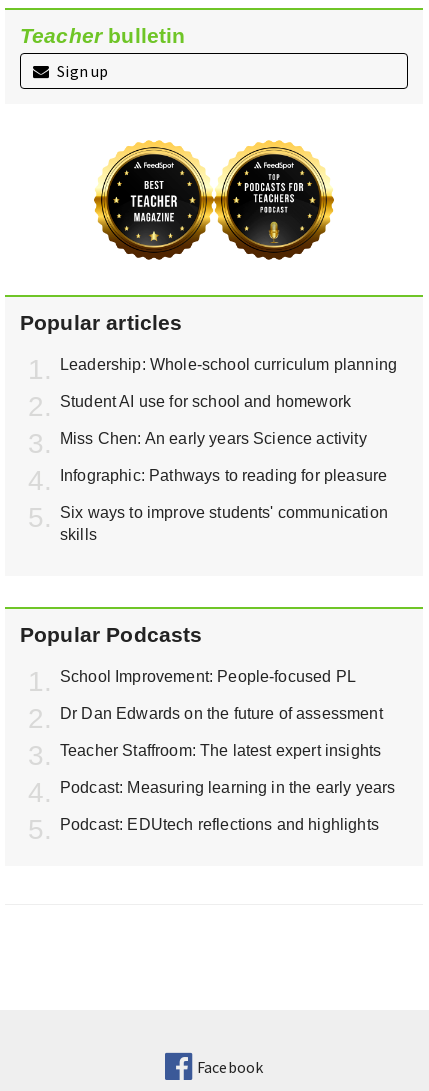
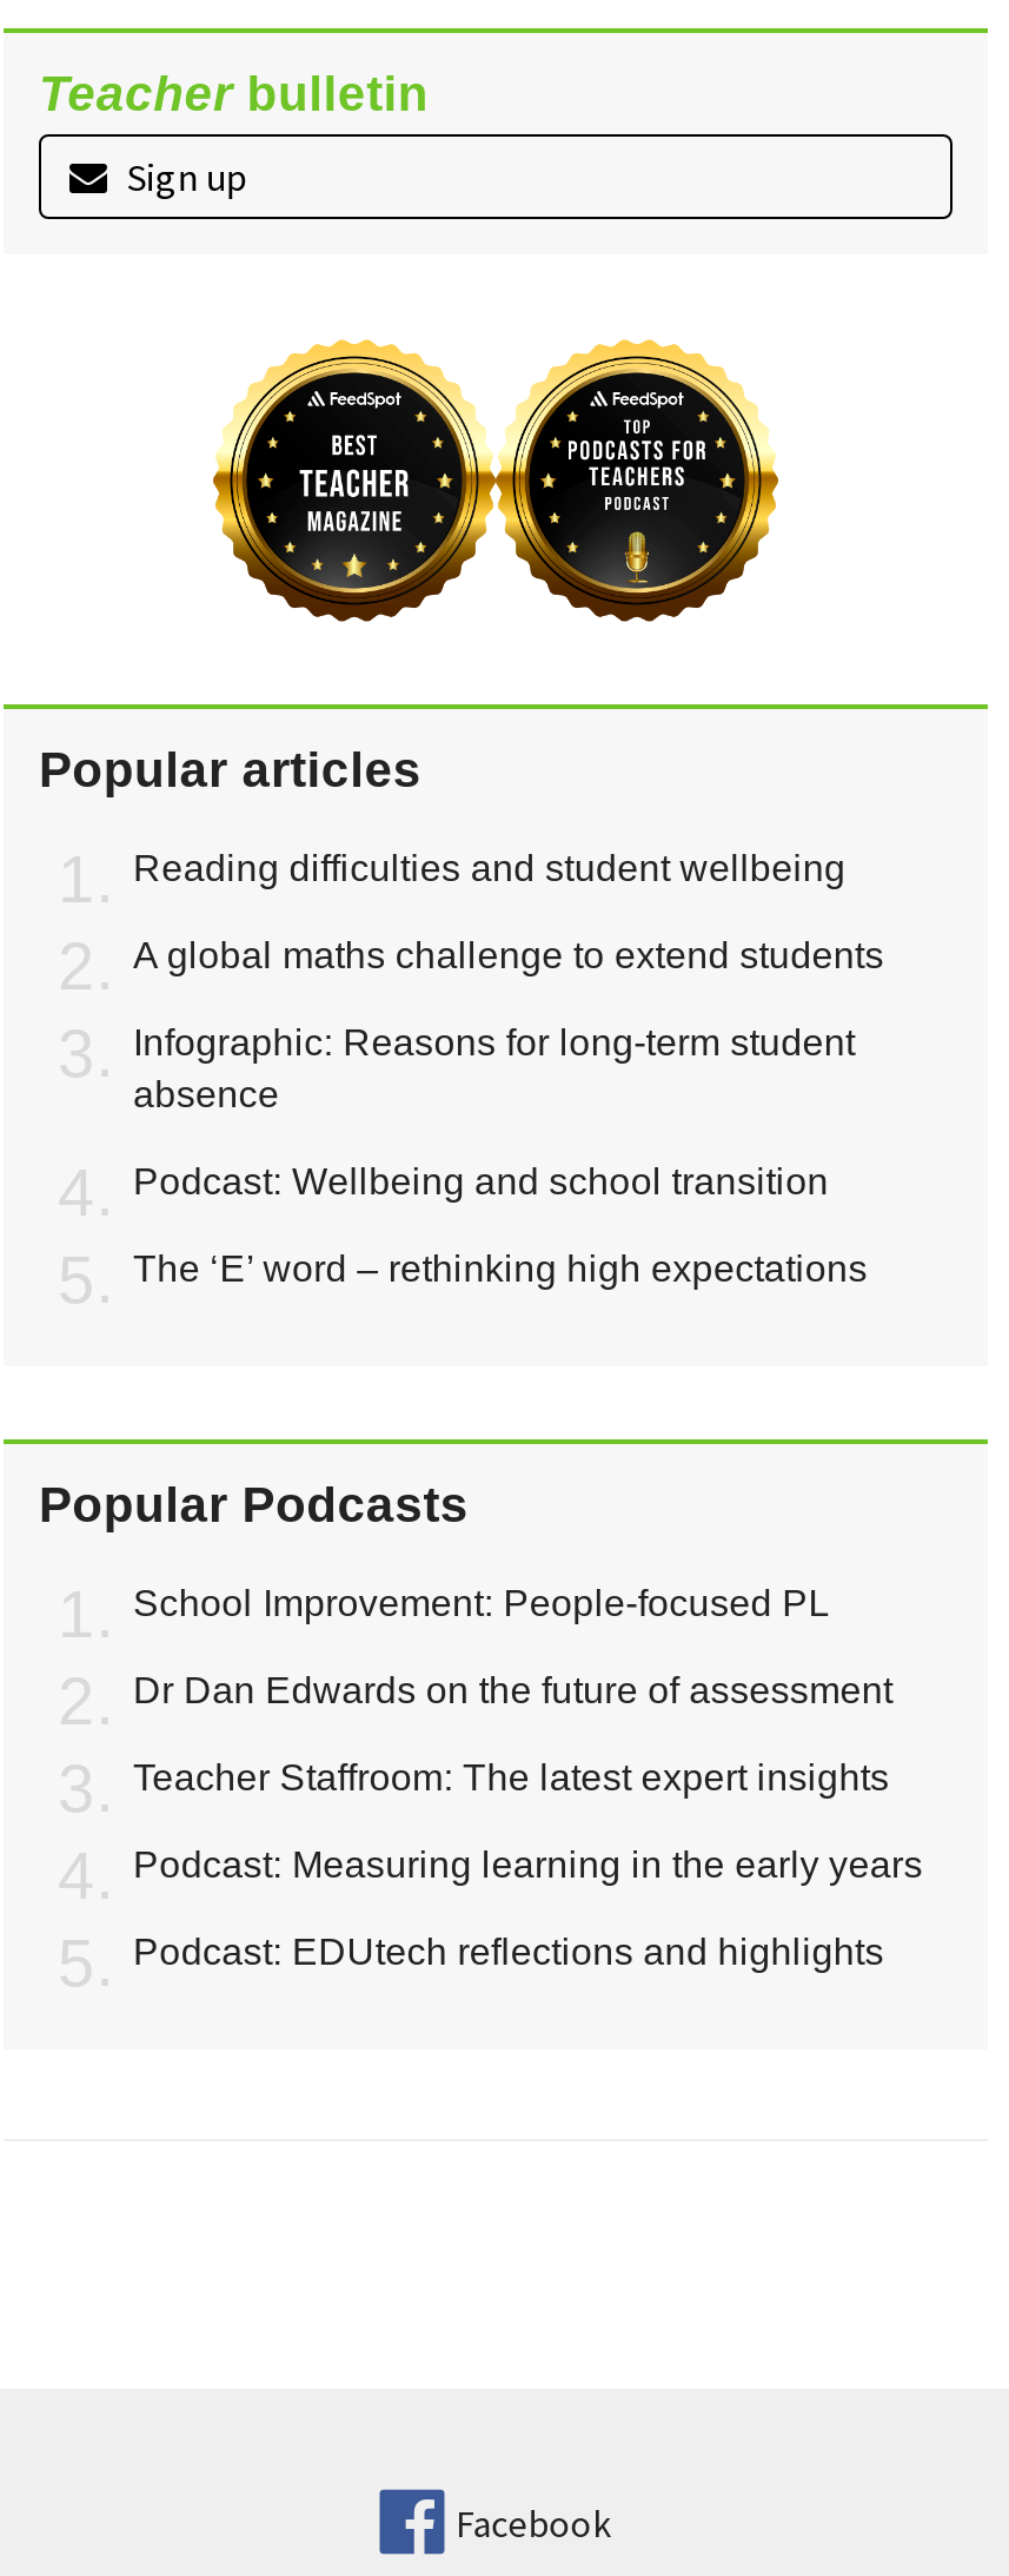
[60,355,397,372] Leadership: Whole-school curriculum planning -> [133,847,846,887] Reading difficulties and student wellbeing
[60,392,351,409] Student AI use for school and homework -> [133,934,884,974] A global maths challenge to extend students
[60,429,367,446] Miss Chen: An early years Science activity -> [133,1021,855,1113] Infographic: Reasons for long-term student | absence
[60,466,387,483] Infographic: Pathways to reading for pleasure -> [133,1160,829,1200] Podcast: Wellbeing and school transition
[60,503,388,542] Six ways to improve students' communication | skills -> [133,1247,867,1287] The ‘E’ word – rethinking high expectations

